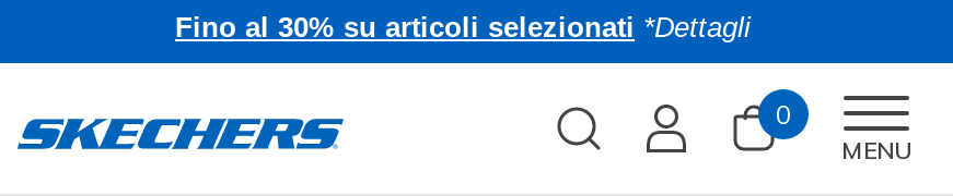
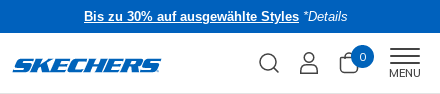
[175,11,751,44] Fino al 30% su articoli selezionati *Dettagli -> [84,9,348,24] Bis zu 30% auf ausgewählte Styles *Details

